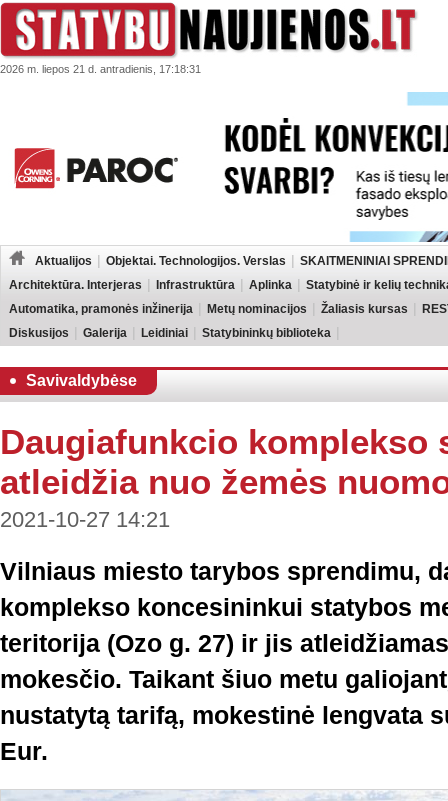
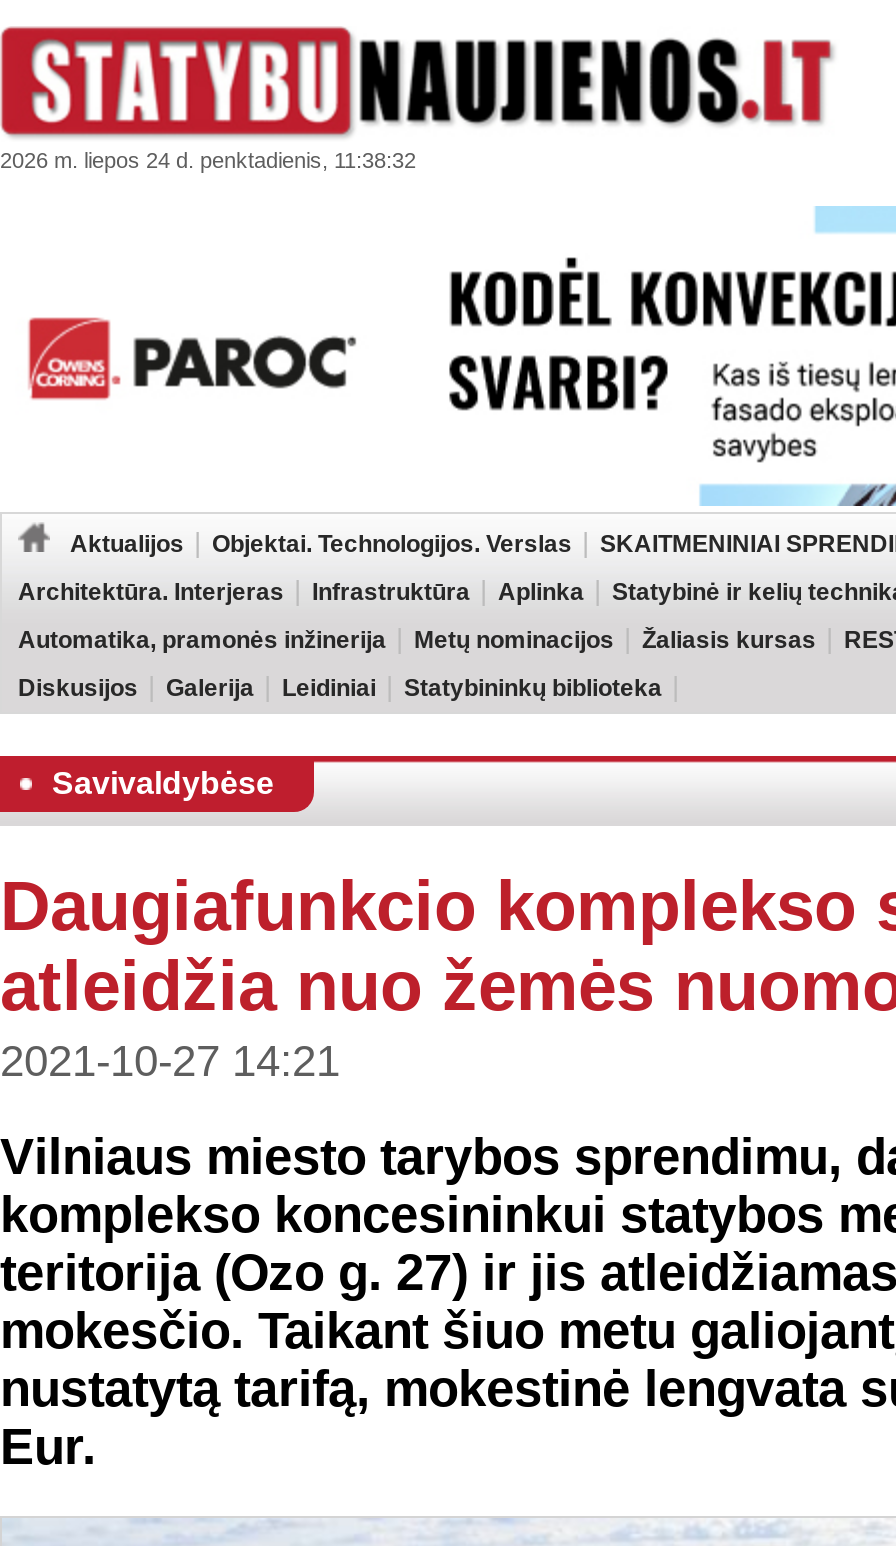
[0,63,201,75] 2026 m. liepos 21 d. antradienis, 17:18:31 -> [0,148,416,172] 2026 m. liepos 24 d. penktadienis, 11:38:32

